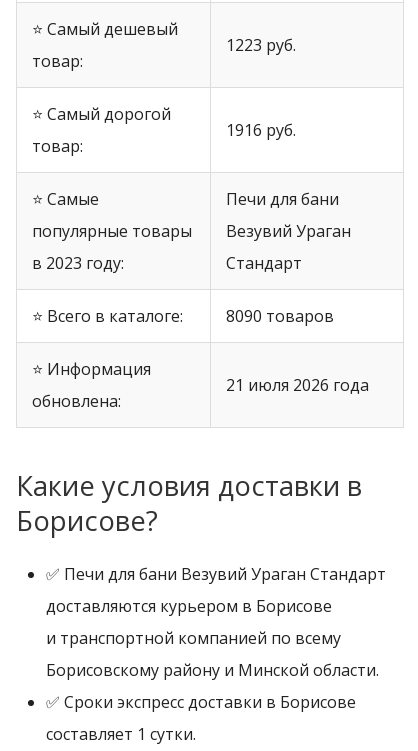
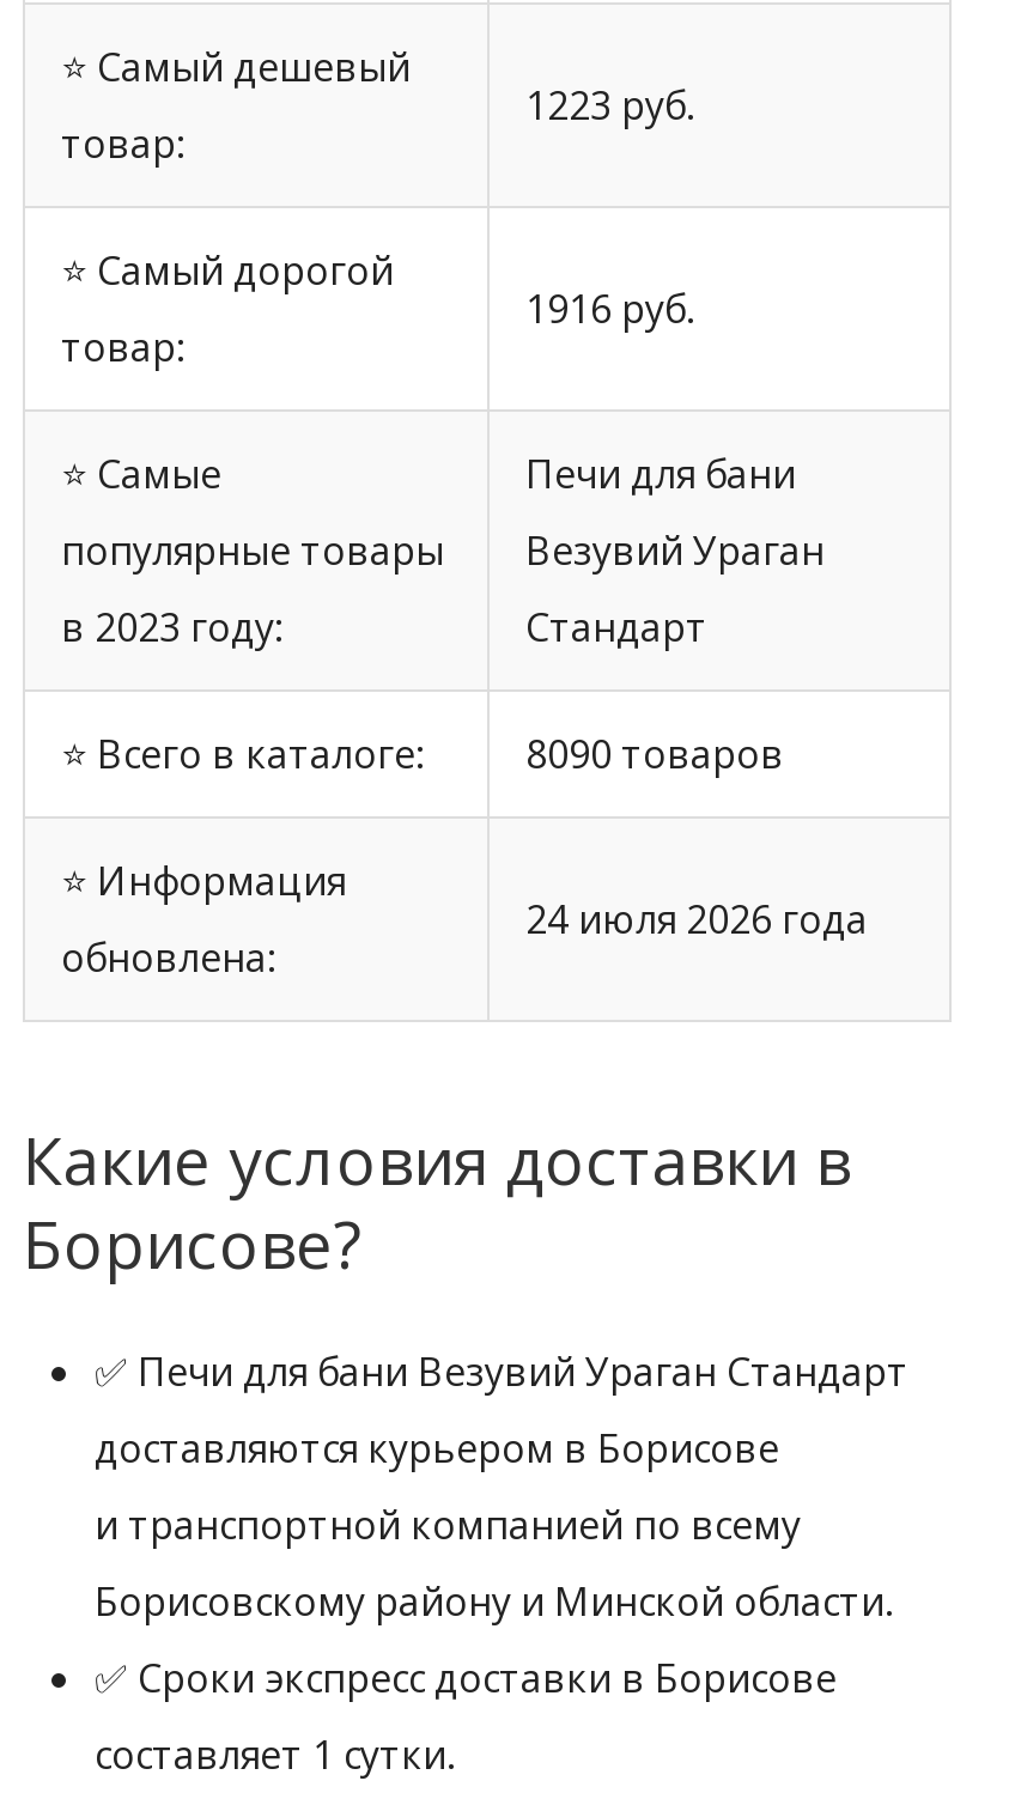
[226,374,369,396] 21 июля 2026 года -> [525,894,868,947] 24 июля 2026 года

